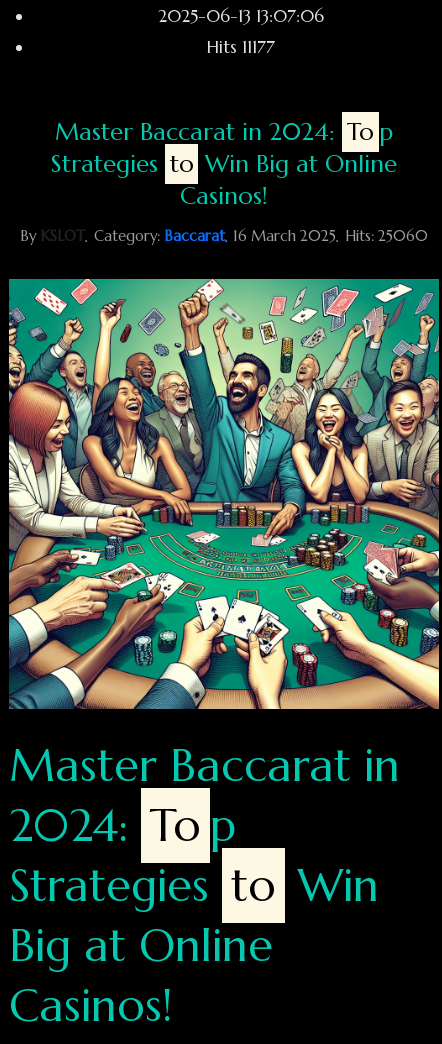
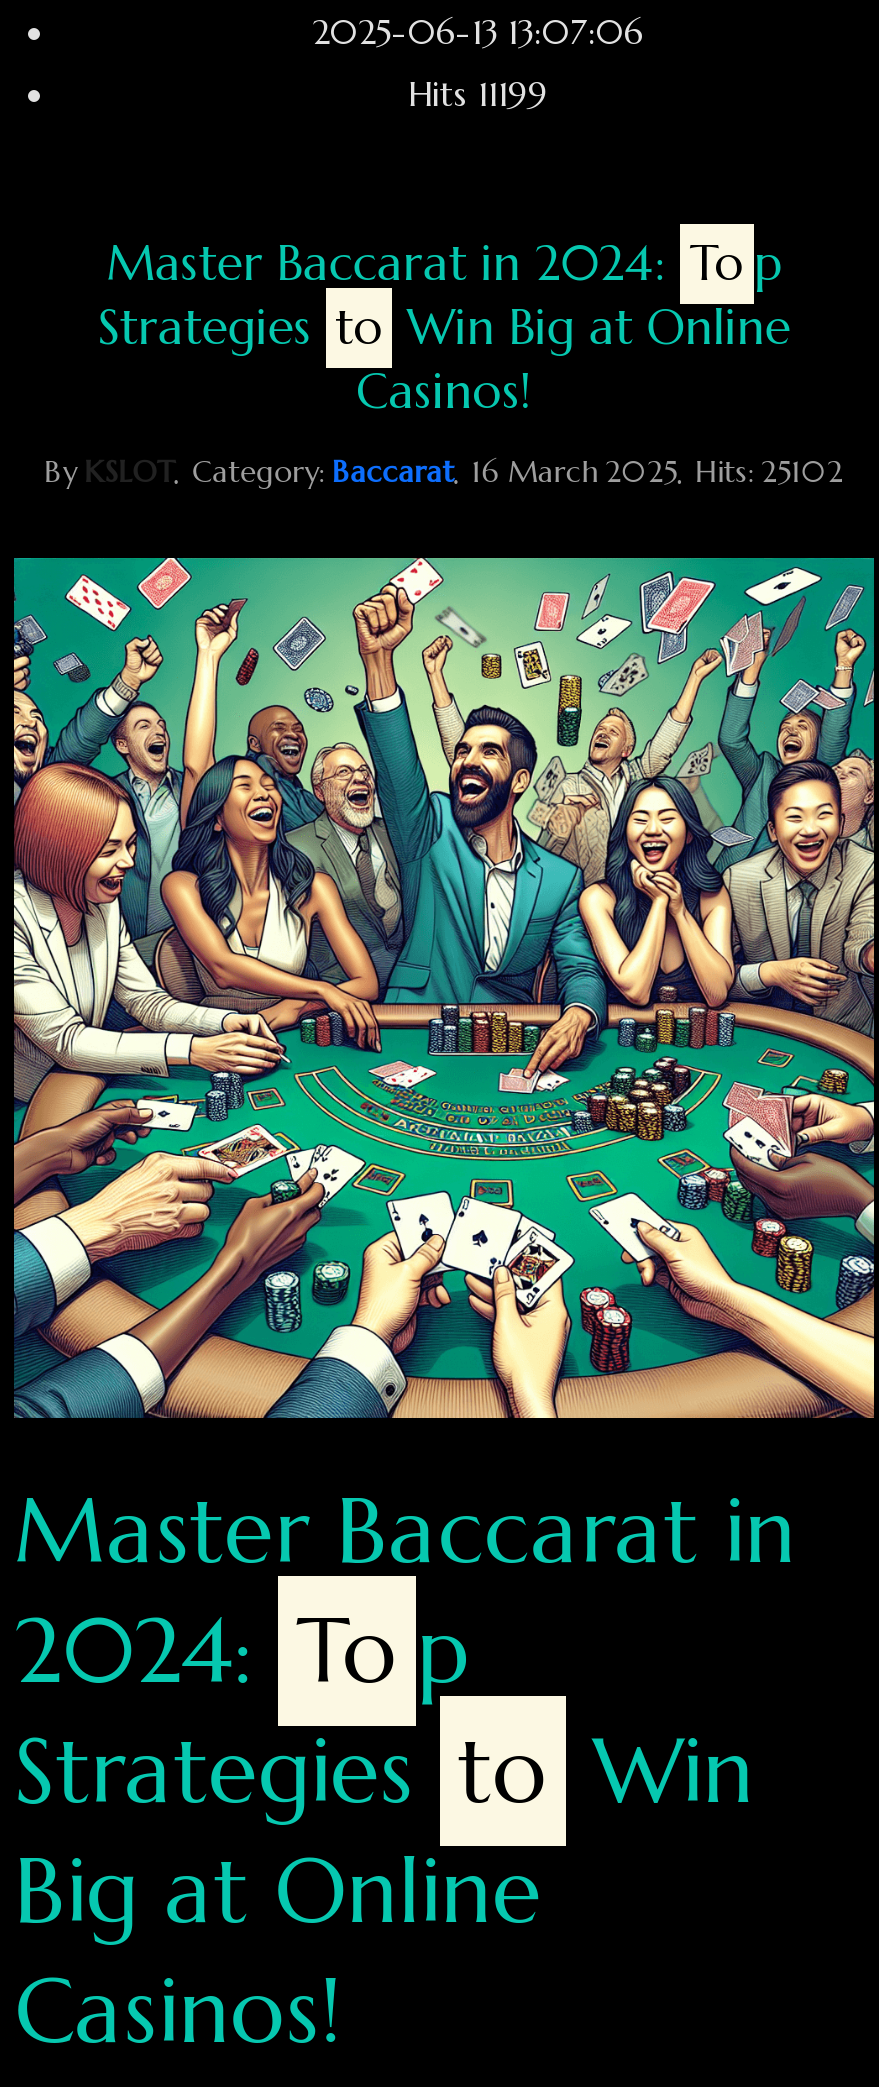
[207,36,275,58] Hits 11177 -> [408,71,548,115] Hits 11199
[20,227,428,245] By KSLOT Category: Baccarat 16 March 2025 Hits: 25060 -> [45,454,843,490] By KSLOT Category: Baccarat 16 March 2025 Hits: 25102

